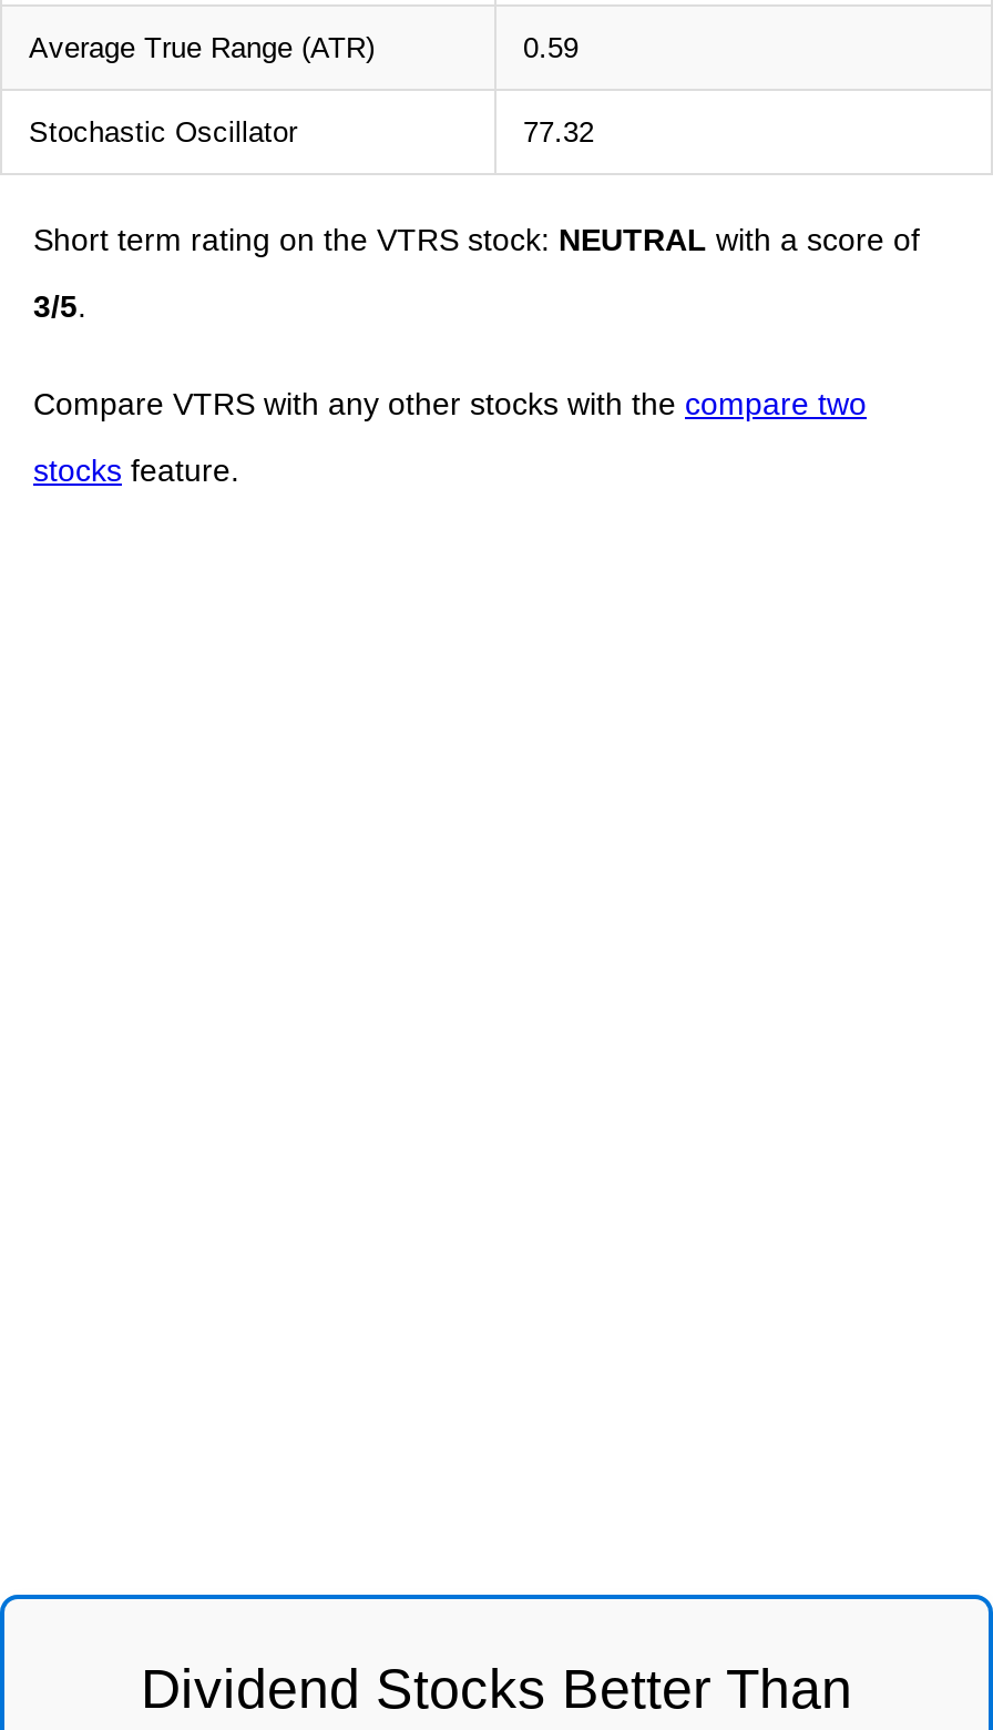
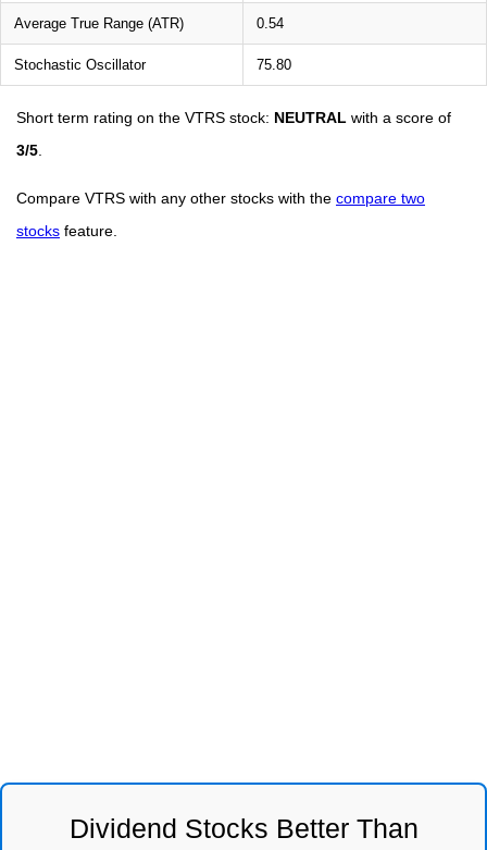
[523,30,579,64] 0.59 -> [257,15,284,31] 0.54
[523,115,594,148] 77.32 -> [257,56,291,73] 75.80

